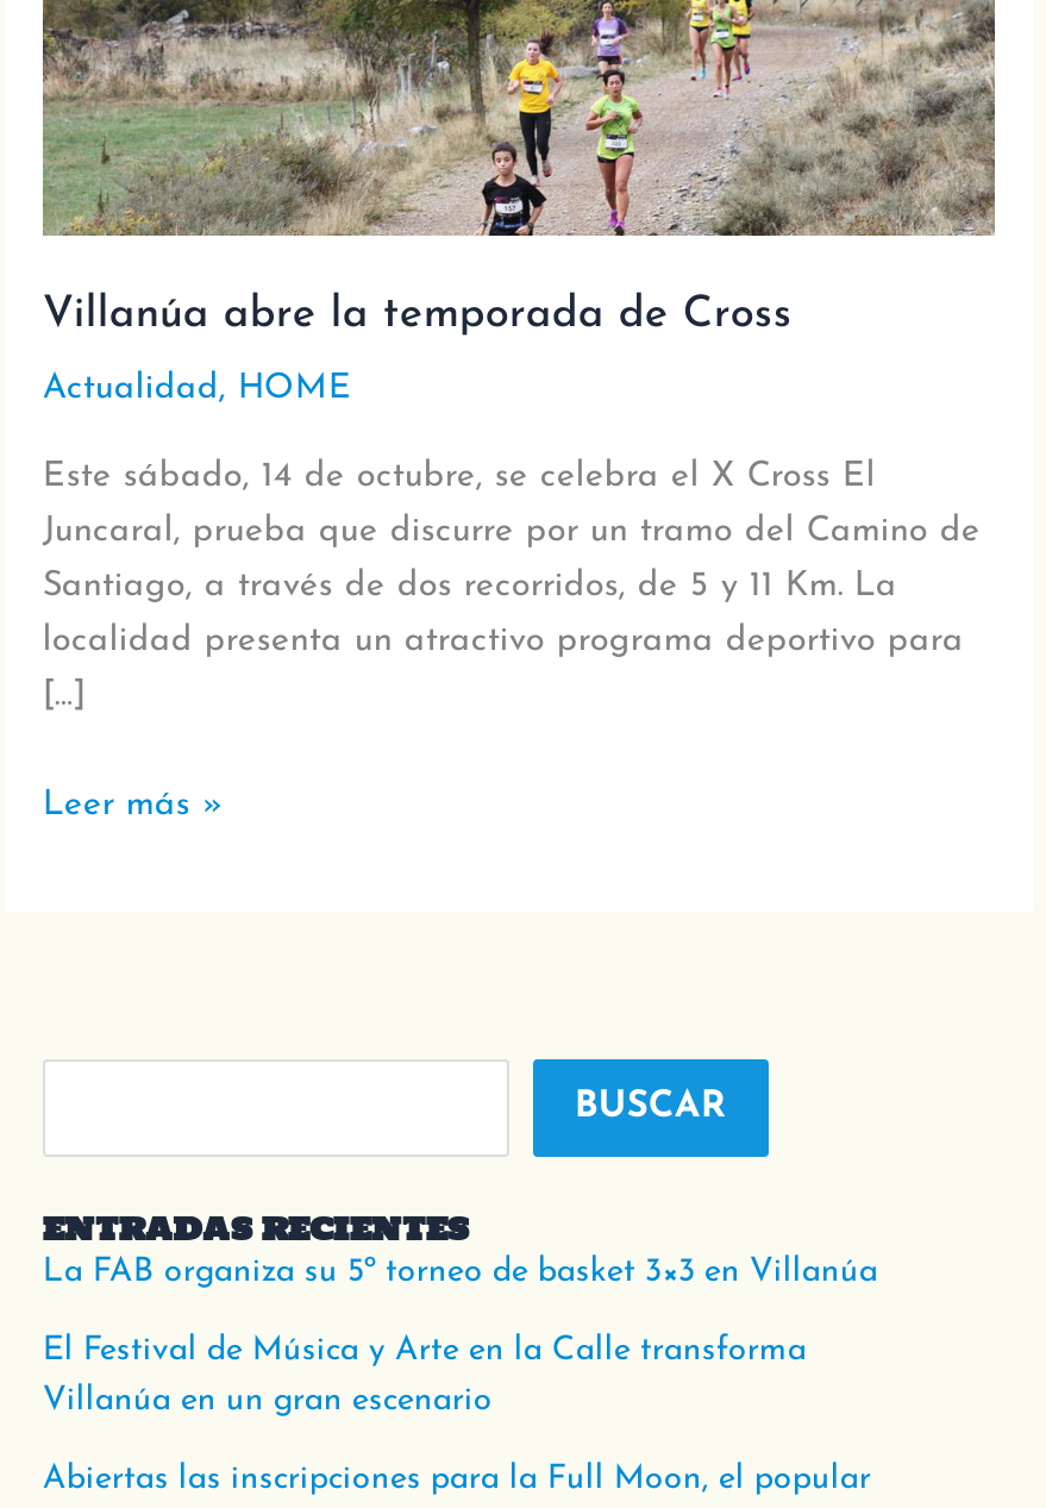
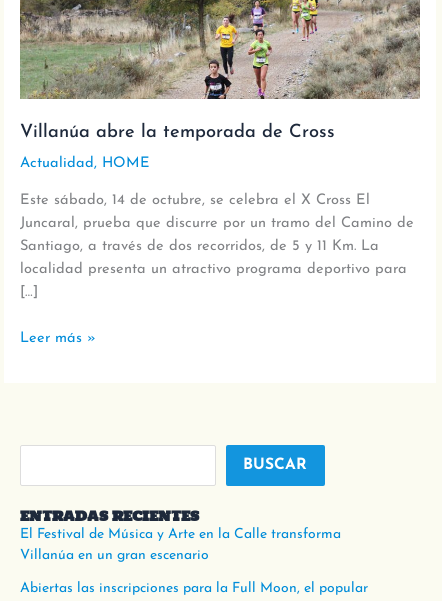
[43,1254,878,1290] La FAB organiza su 5º torneo de basket 3×3 en Villanúa -> none

